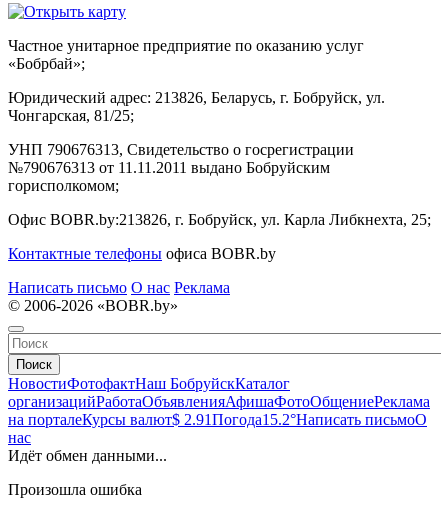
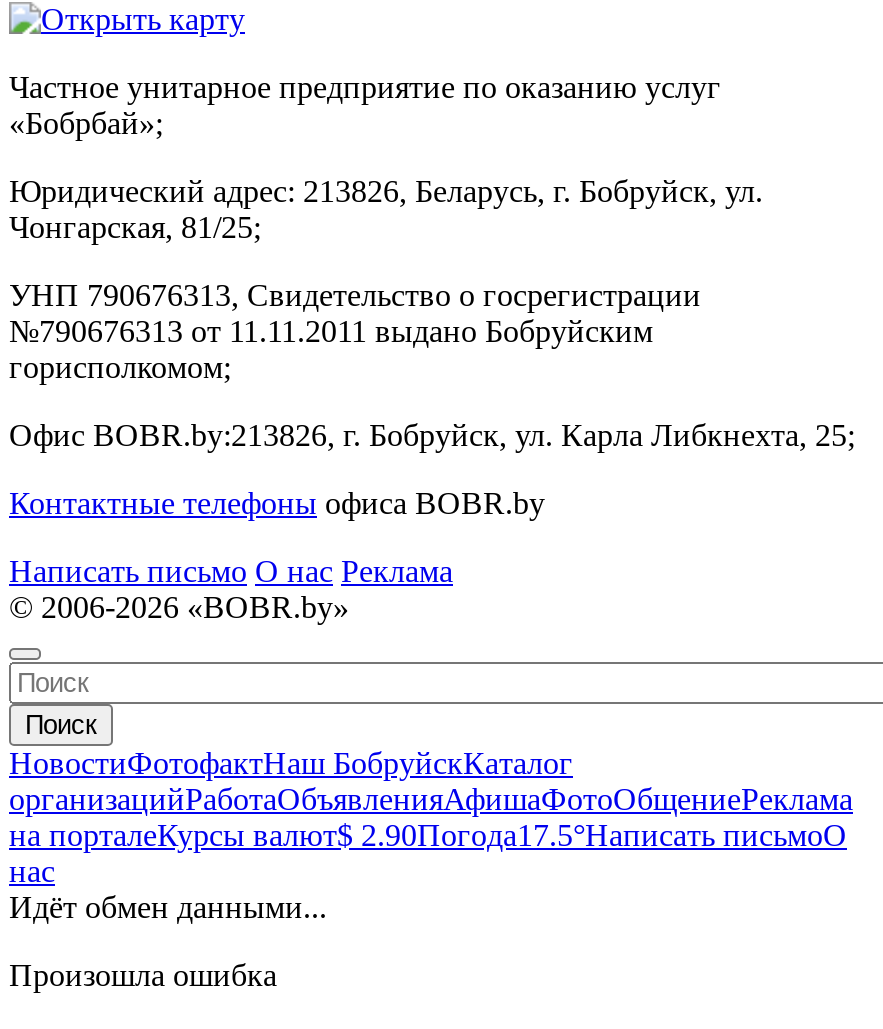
[8,411,427,428] на порталеКурсы валют$ 2.91Погода15.2°Написать письмоО -> [9,817,847,851] на порталеКурсы валют$ 2.90Погода17.5°Написать письмоО

